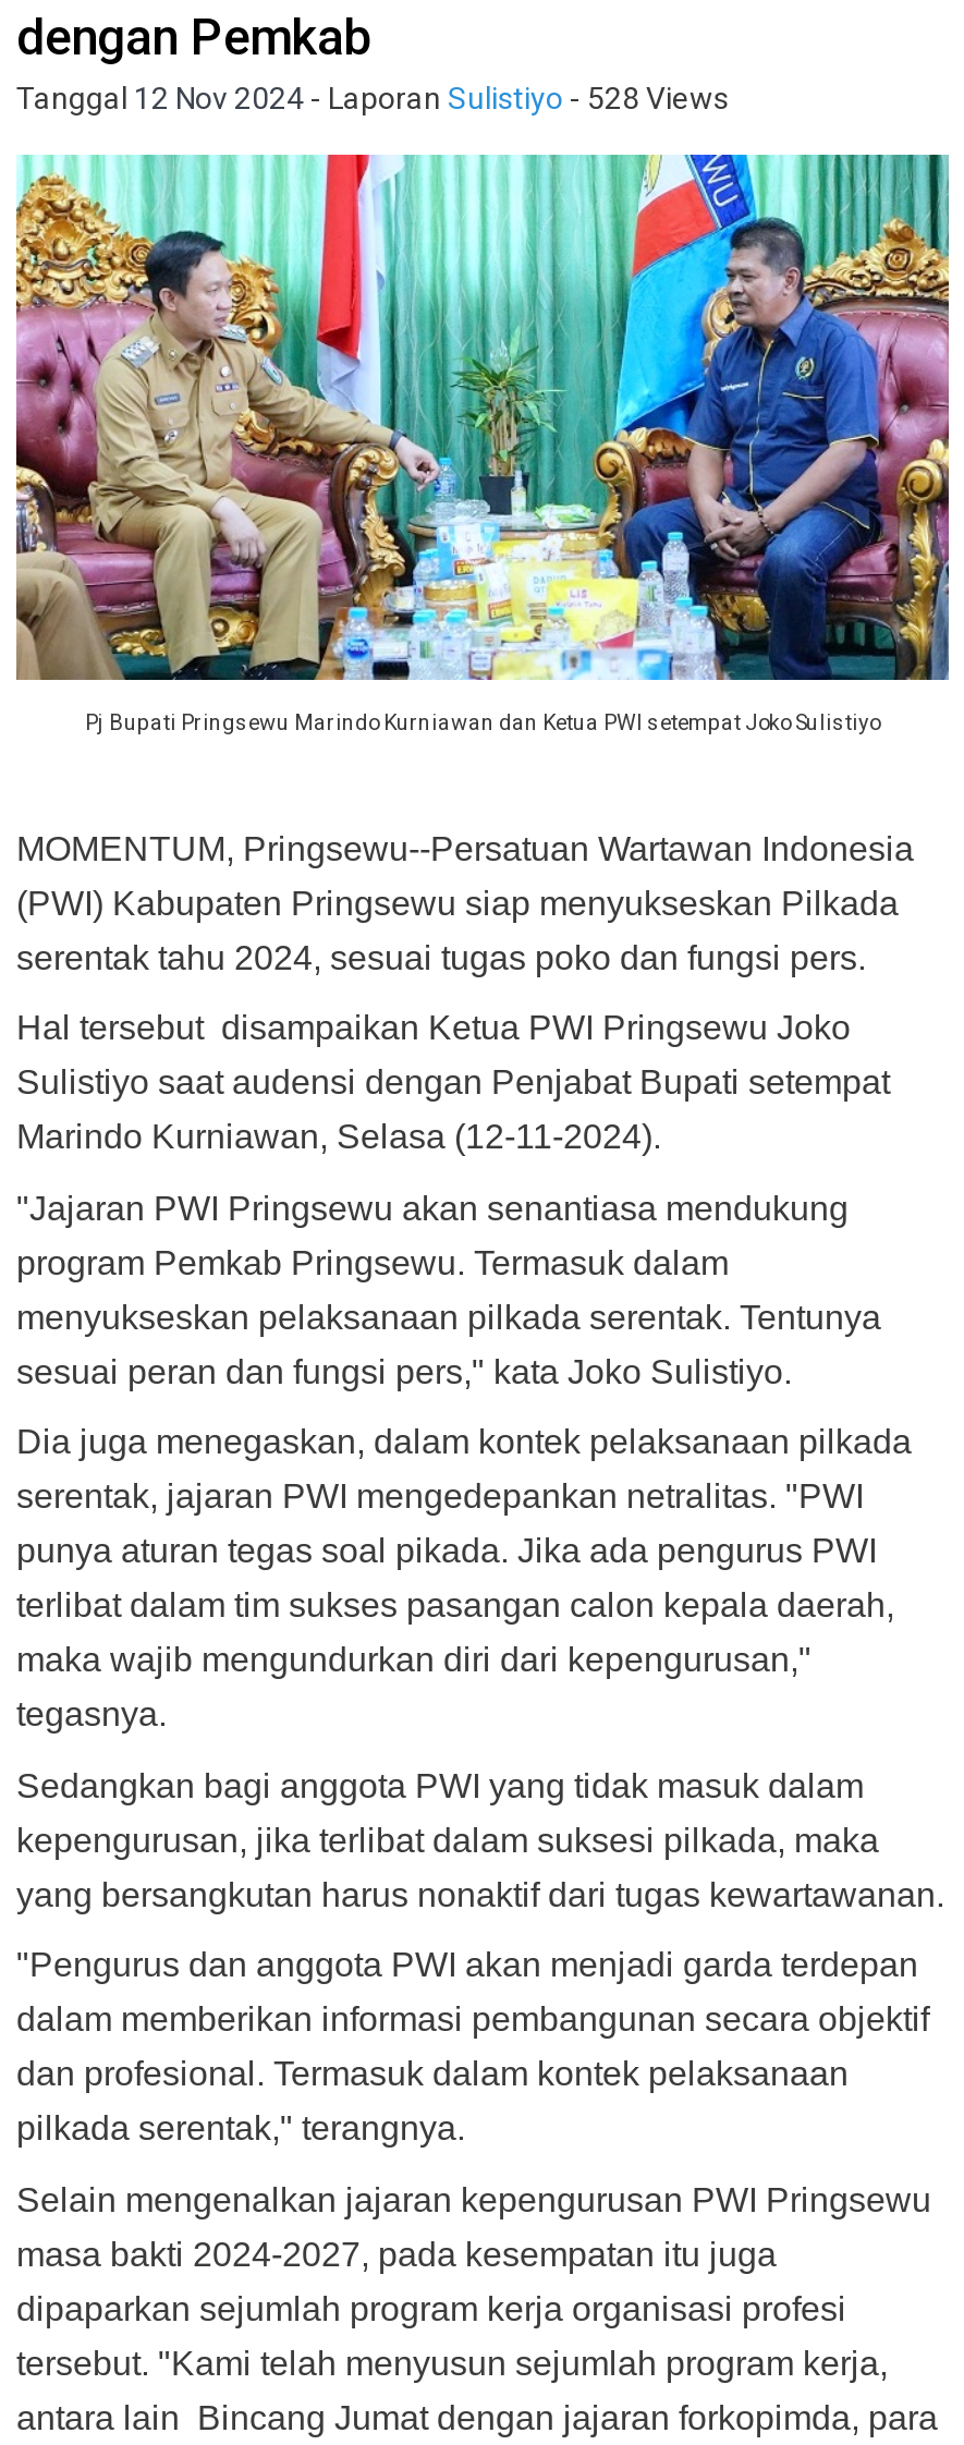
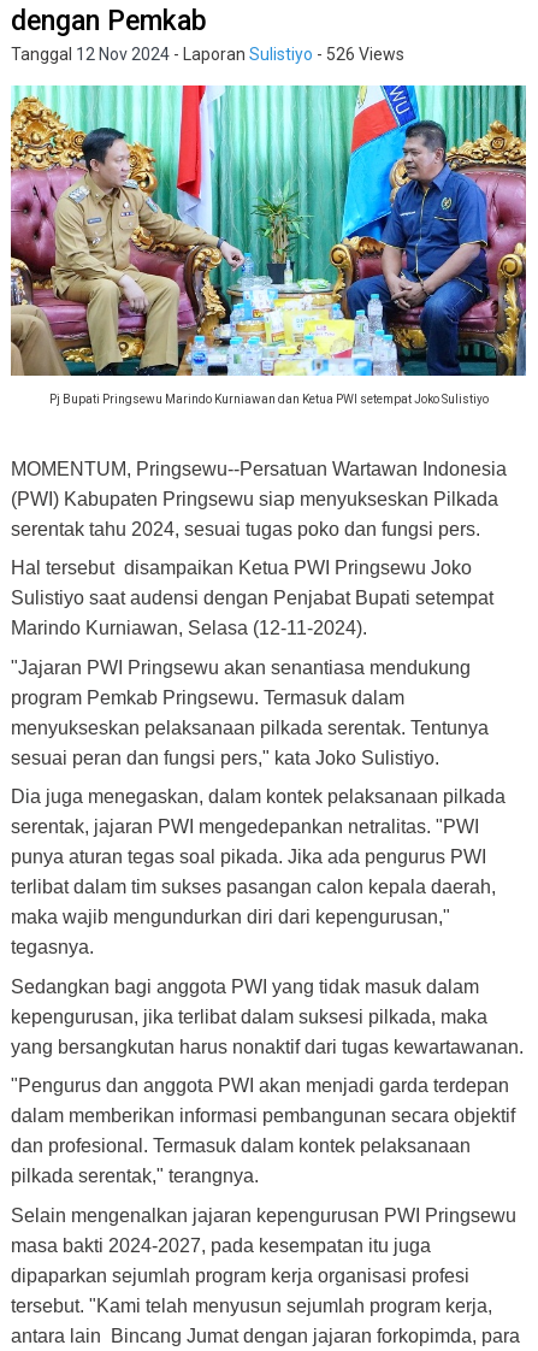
[16,81,729,115] Tanggal 12 Nov 2024 - Laporan Sulistiyo - 528 Views -> [11,45,404,64] Tanggal 12 Nov 2024 - Laporan Sulistiyo - 526 Views

